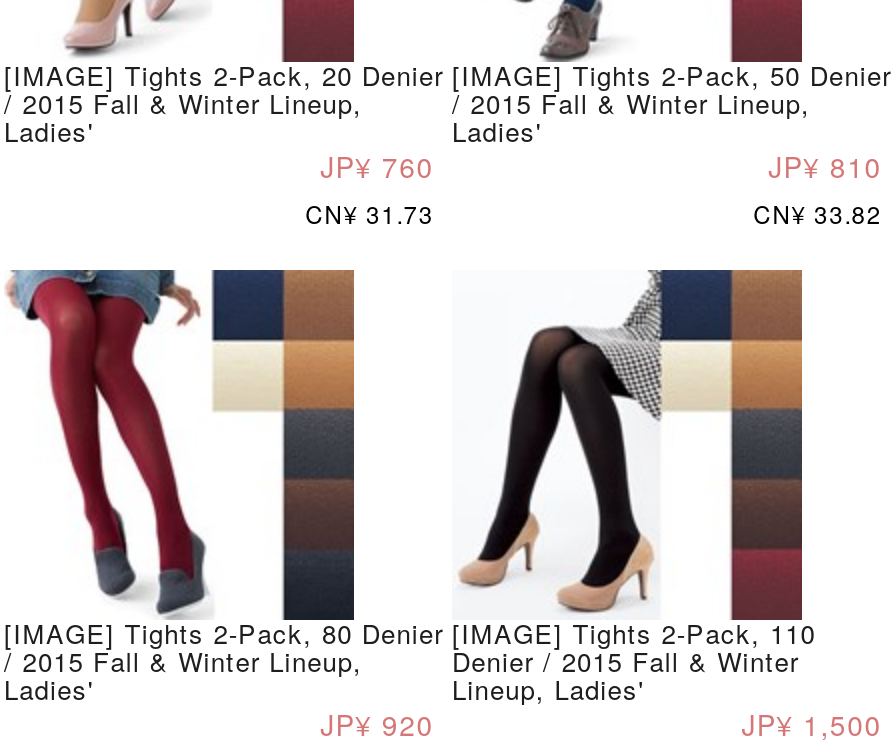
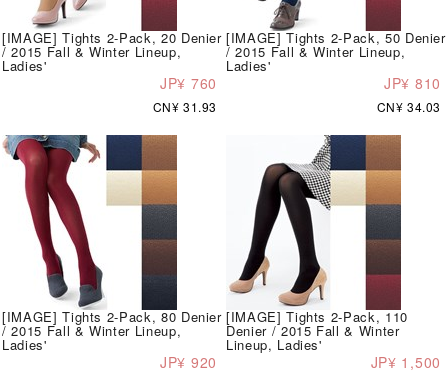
[305,196,434,230] CN¥ 31.73 -> [153,98,217,115] CN¥ 31.93
[753,196,882,230] CN¥ 33.82 -> [377,98,441,115] CN¥ 34.03

